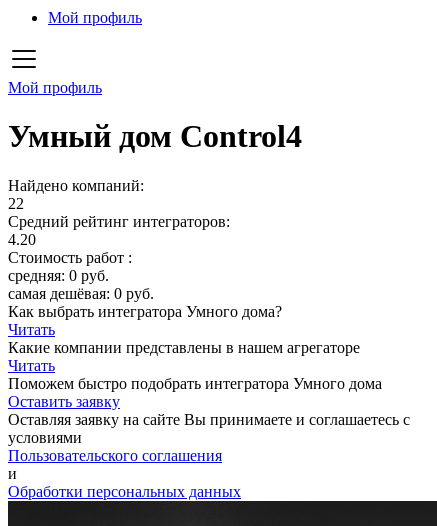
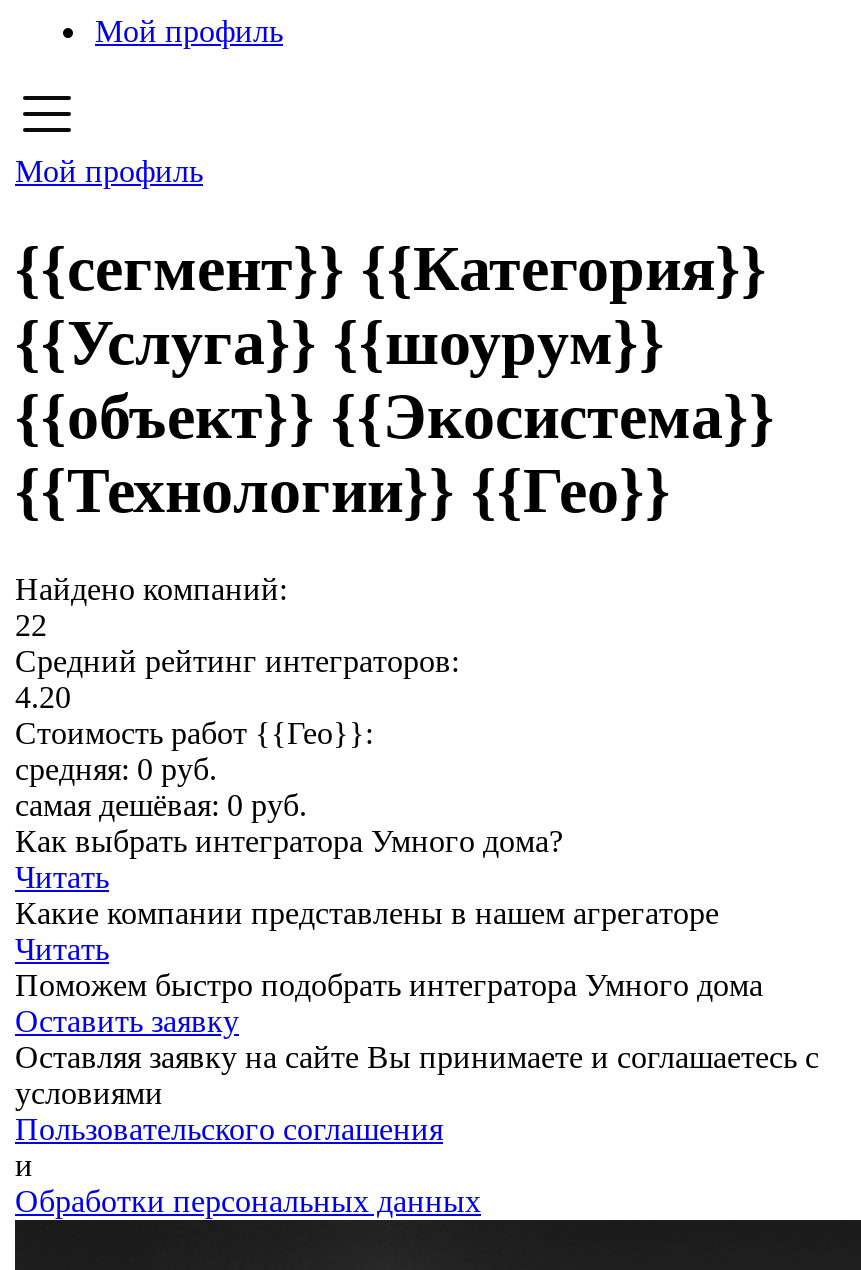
[8,118,302,154] Умный дом Control4 -> [15,233,775,527] {{сегмент}} {{Категория}} | {{Услуга}} {{шоурум}} | {{объект}} {{Экосистема}} | {{Технологии}} {{Гео}}
[8,249,132,266] Стоимость работ : -> [15,716,373,750] Стоимость работ {{Гео}}:

